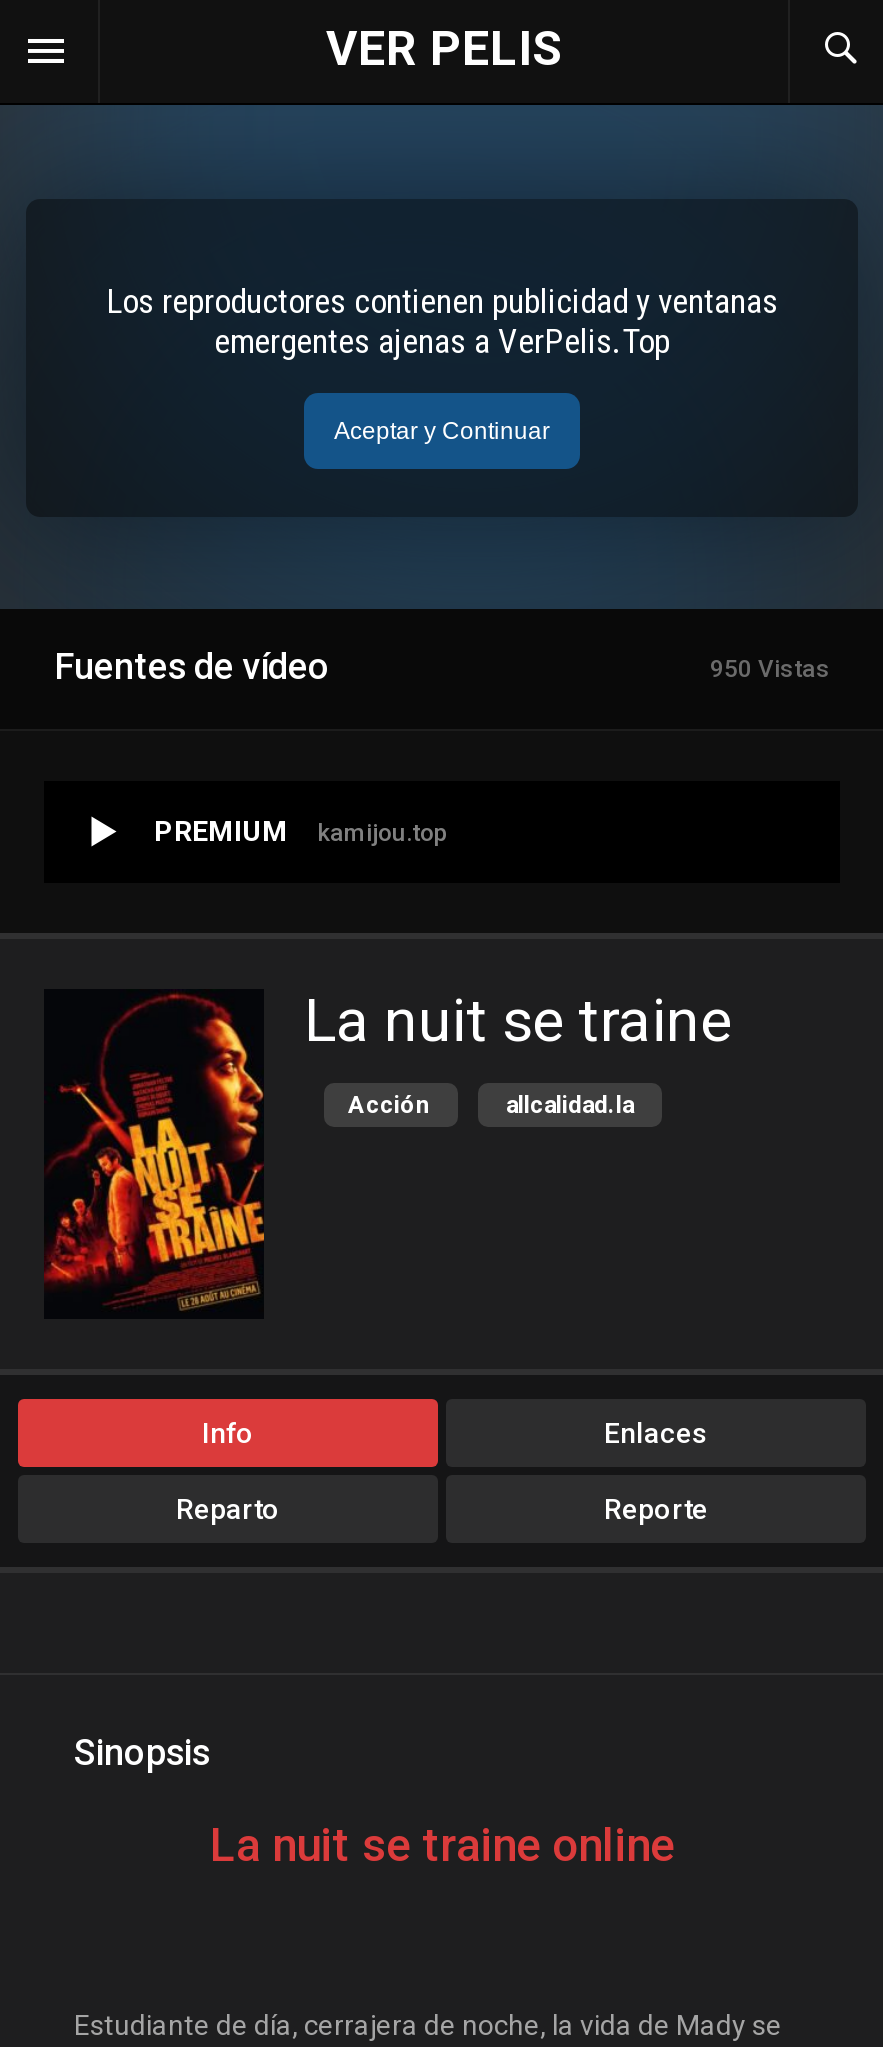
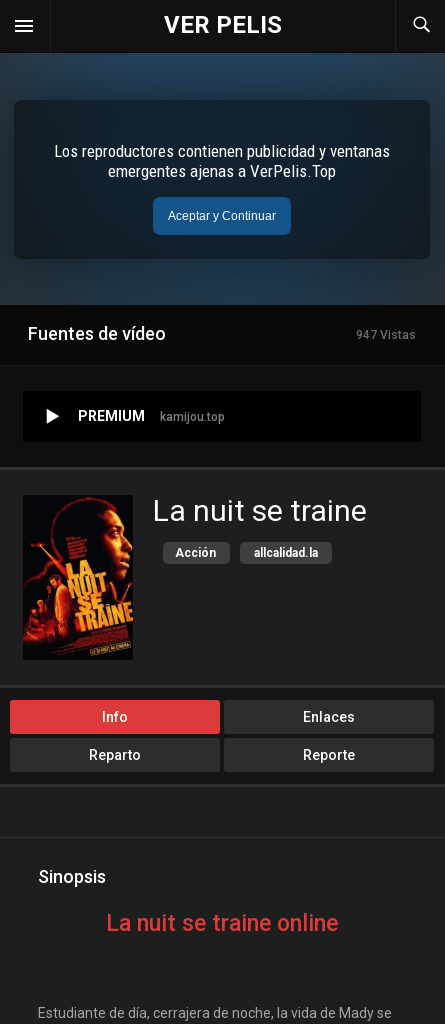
[710,655,830,683] 950 Vistas -> [356,328,416,342] 947 Vistas

